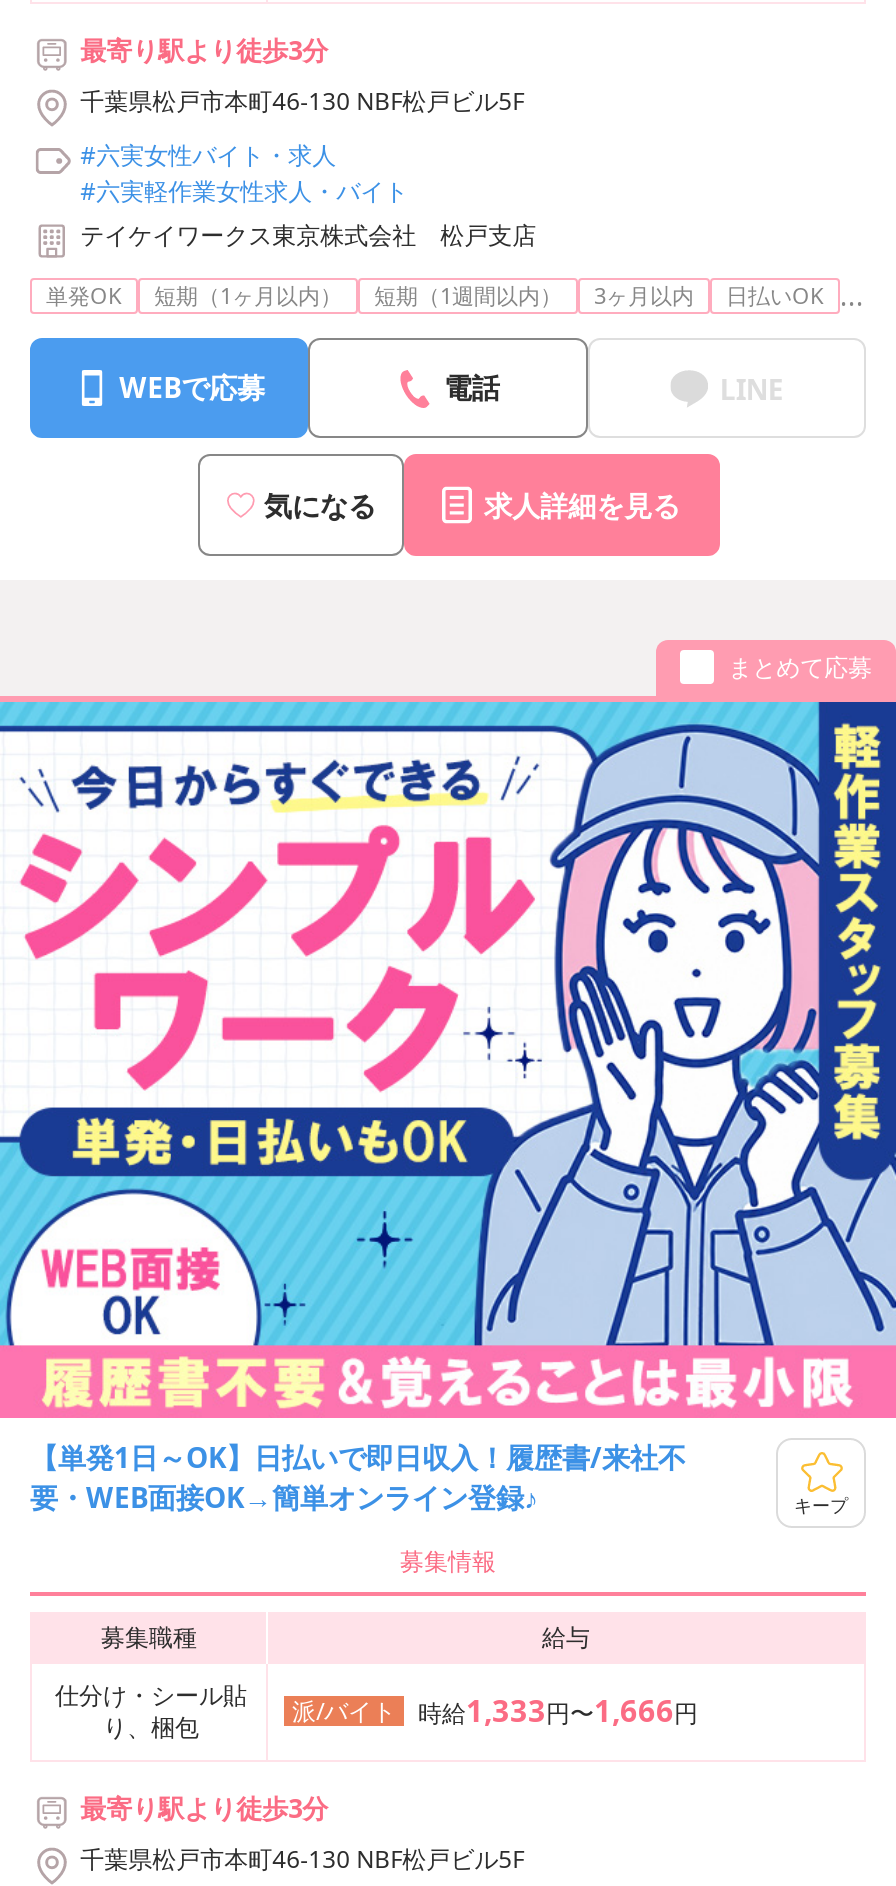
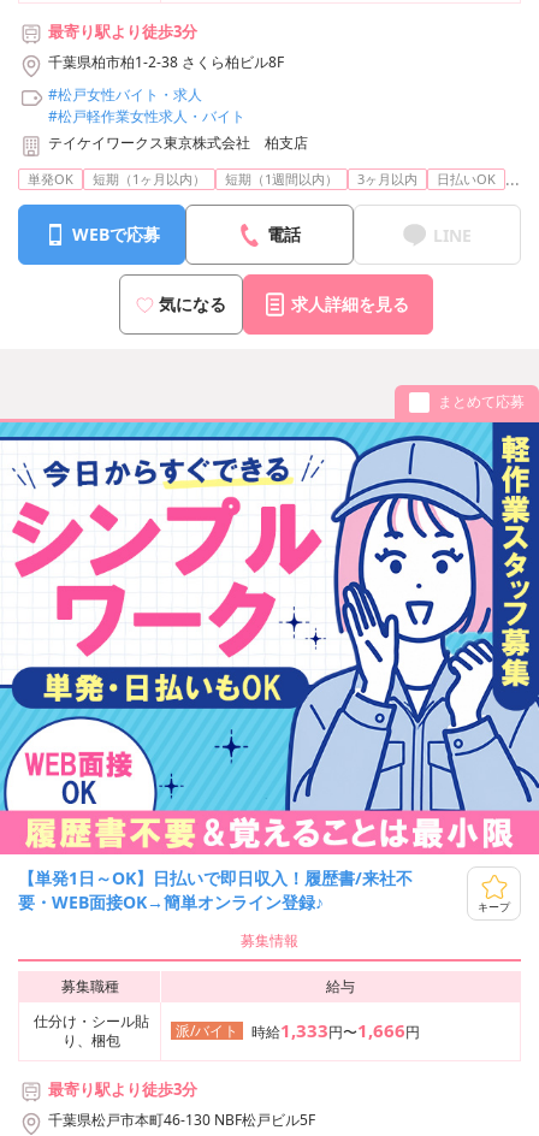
[80,84,524,118] 千葉県松戸市本町46-130 NBF松戸ビル5F -> [48,52,284,72] 千葉県柏市柏1-2-38 さくら柏ビル8F
[80,137,536,251] #六実女性バイト・求人 | #六実軽作業女性求人・バイト | テイケイワークス東京株式会社 松戸支店 -> [48,84,308,152] #松戸女性バイト・求人 | #松戸軽作業女性求人・バイト | テイケイワークス東京株式会社 柏支店

